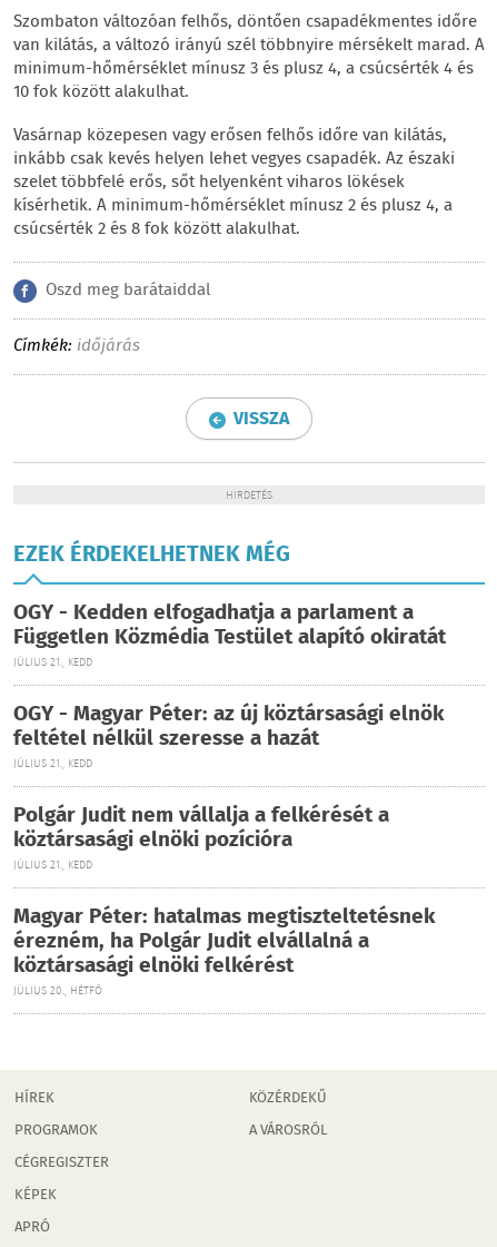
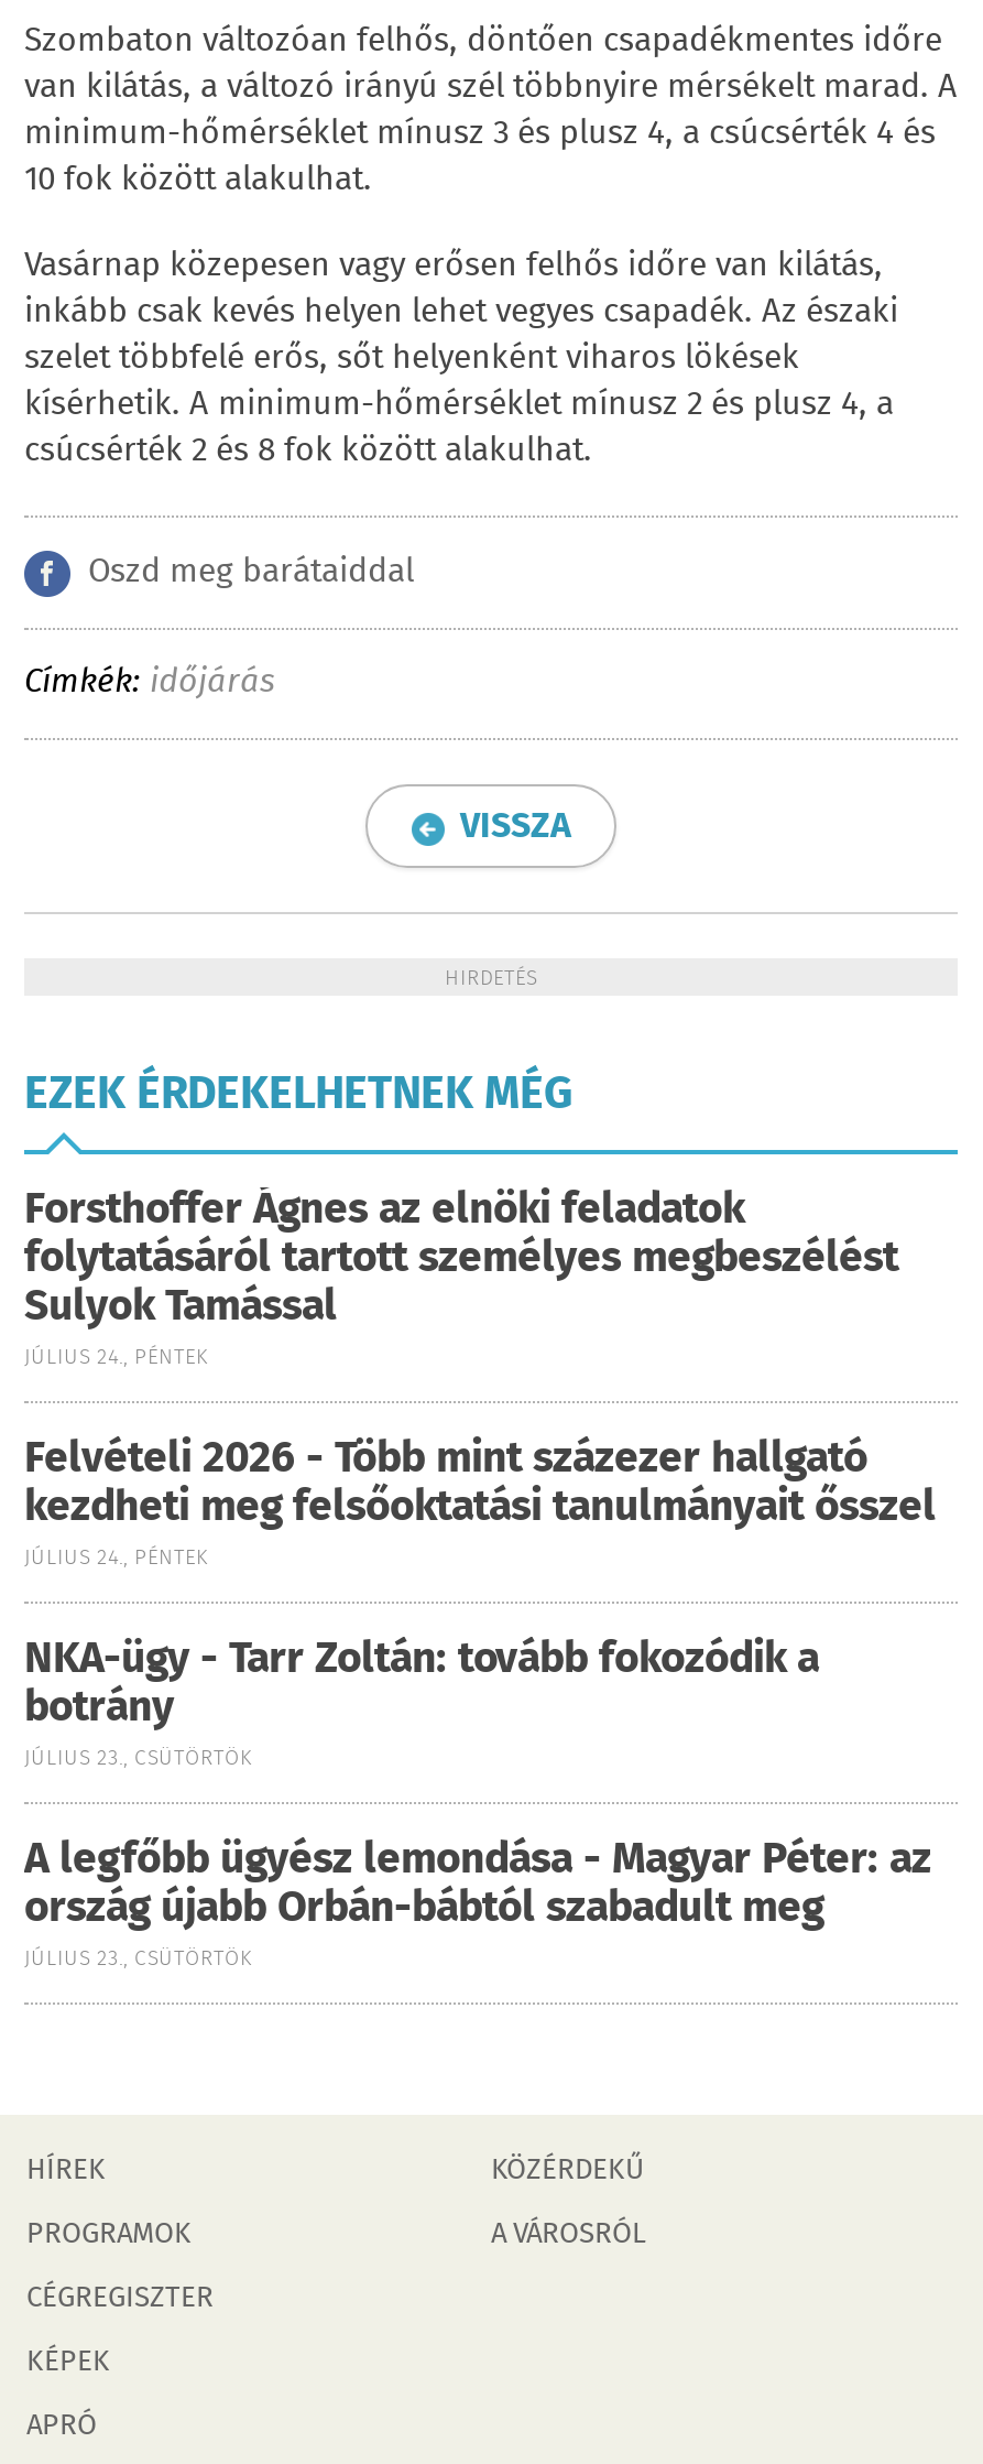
[13,597,446,671] OGY - Kedden elfogadhatja a parlament a | Független Közmédia Testület alapító okiratát | JÚLIUS 21., KEDD -> [24,1179,898,1375] Forsthoffer Ágnes az elnöki feladatok | folytatásáról tartott személyes megbeszélést | Sulyok Tamással | JÚLIUS 24., PÉNTEK
[13,698,444,773] OGY - Magyar Péter: az új köztársasági elnök | feltétel nélkül szeresse a hazát | JÚLIUS 21., KEDD -> [24,1428,936,1575] Felvételi 2026 - Több mint százezer hallgató | kezdheti meg felsőoktatási tanulmányait ősszel | JÚLIUS 24., PÉNTEK
[13,799,389,874] Polgár Judit nem vállalja a felkérését a | köztársasági elnöki pozícióra | JÚLIUS 21., KEDD -> [24,1628,819,1776] NKA-ügy - Tarr Zoltán: tovább fokozódik a | botrány | JÚLIUS 23., CSÜTÖRTÖK
[13,901,435,1000] Magyar Péter: hatalmas megtiszteltetésnek | érezném, ha Polgár Judit elvállalná a | köztársasági elnöki felkérést | JÚLIUS 20., HÉTFŐ -> [24,1828,931,1976] A legfőbb ügyész lemondása - Magyar Péter: az | ország újabb Orbán-bábtól szabadult meg | JÚLIUS 23., CSÜTÖRTÖK

